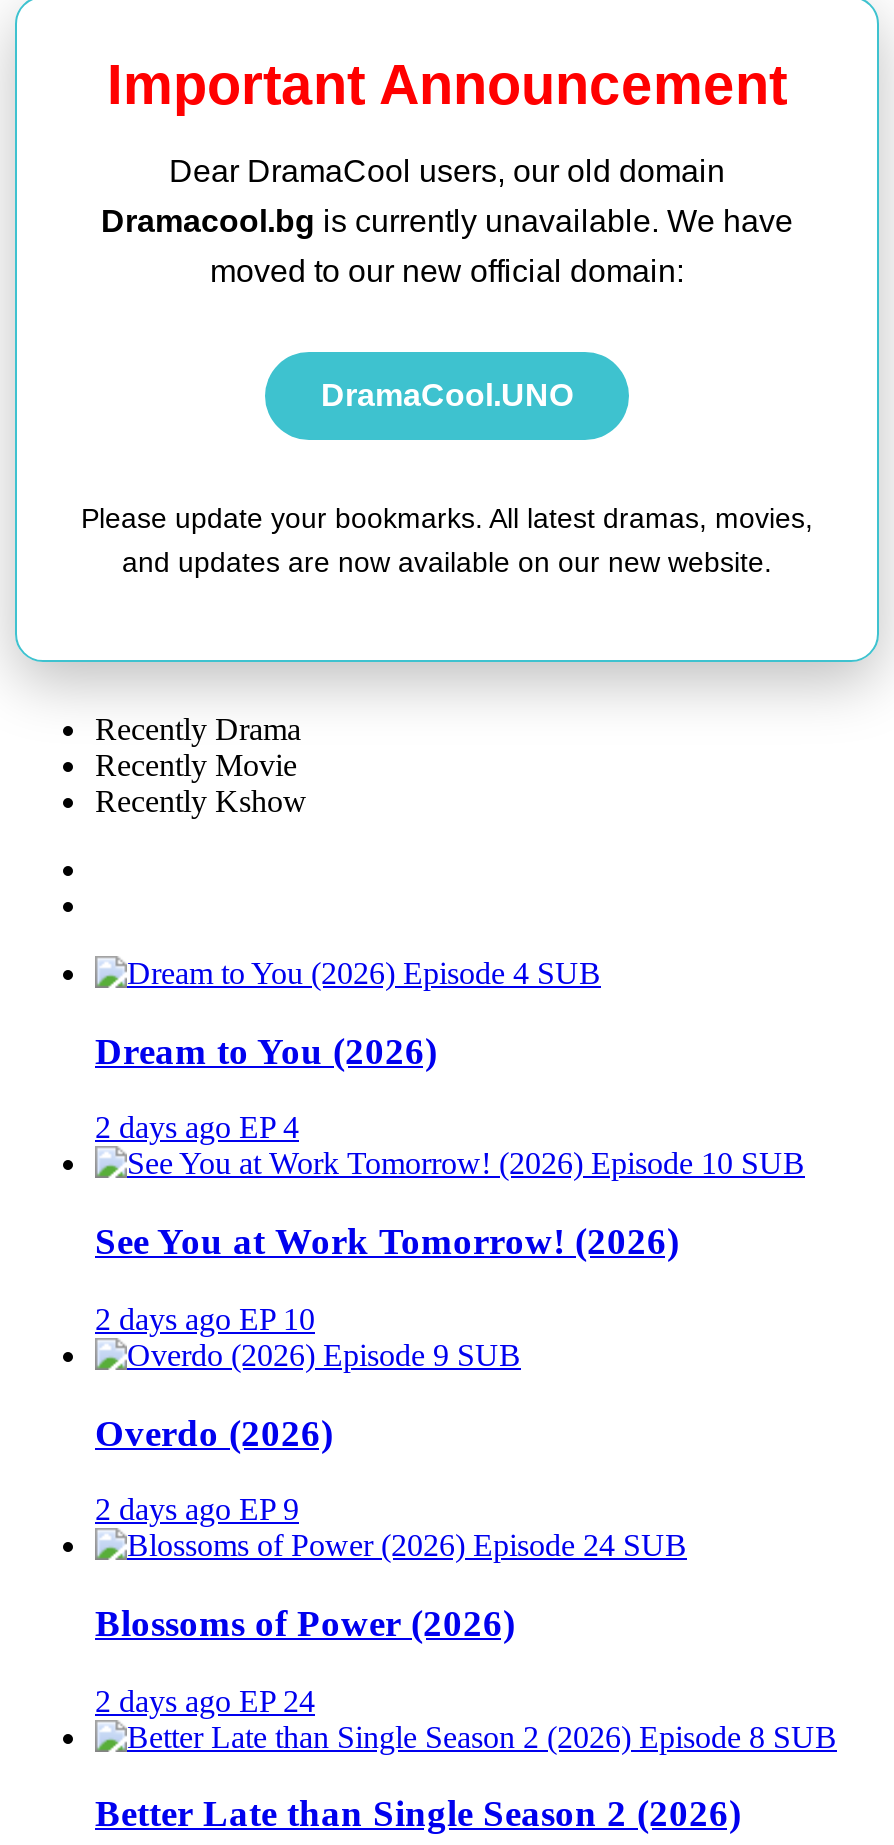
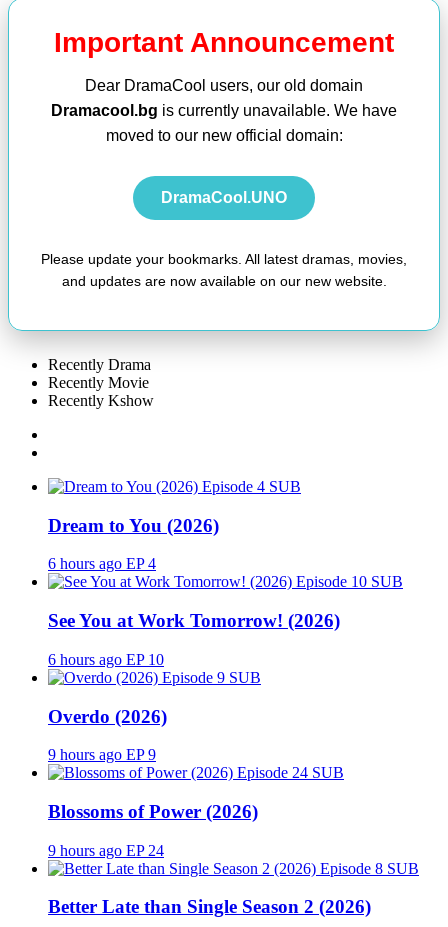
[95,1111,299,1145] 2 days ago EP 4 -> [48,555,156,572] 6 hours ago EP 4
[95,1302,315,1336] 2 days ago EP 10 -> [48,651,164,668] 6 hours ago EP 10
[95,1493,299,1527] 2 days ago EP 9 -> [48,746,156,763] 9 hours ago EP 9
[95,1684,315,1718] 2 days ago EP 24 -> [48,842,164,859] 9 hours ago EP 24

